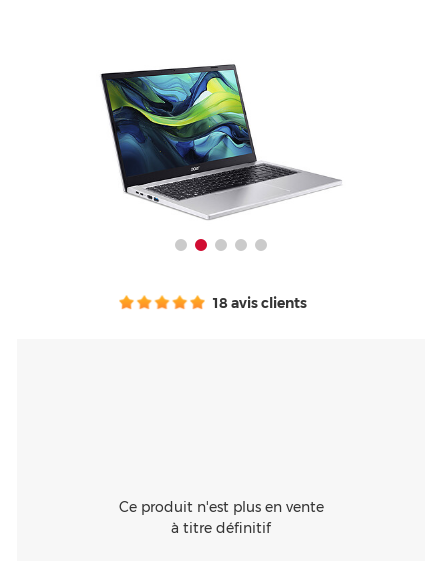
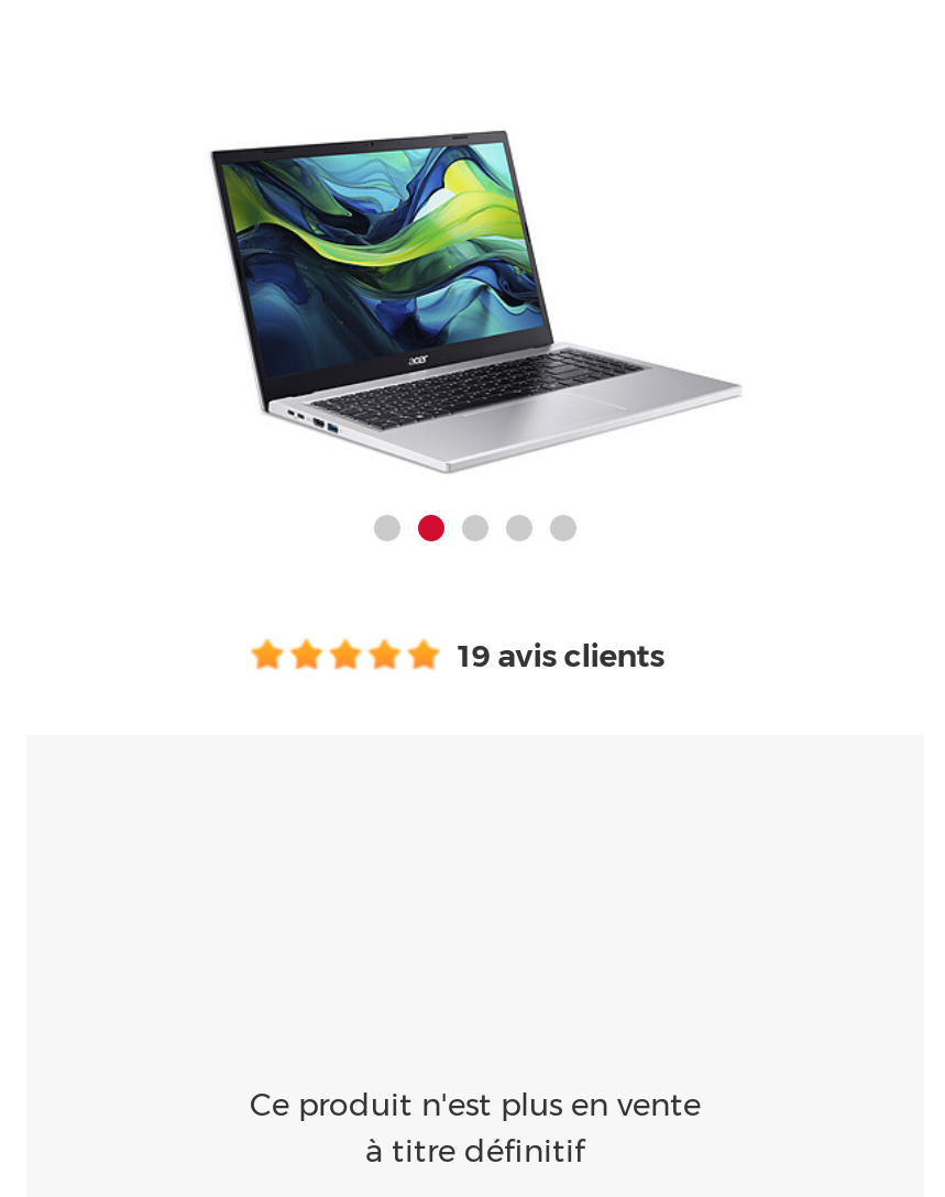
[210,294,307,312] 18 avis clients -> [451,636,665,676] 19 avis clients

